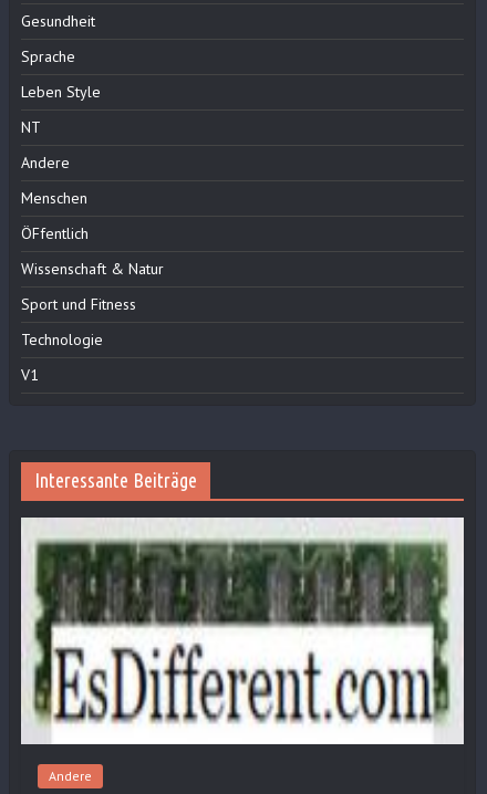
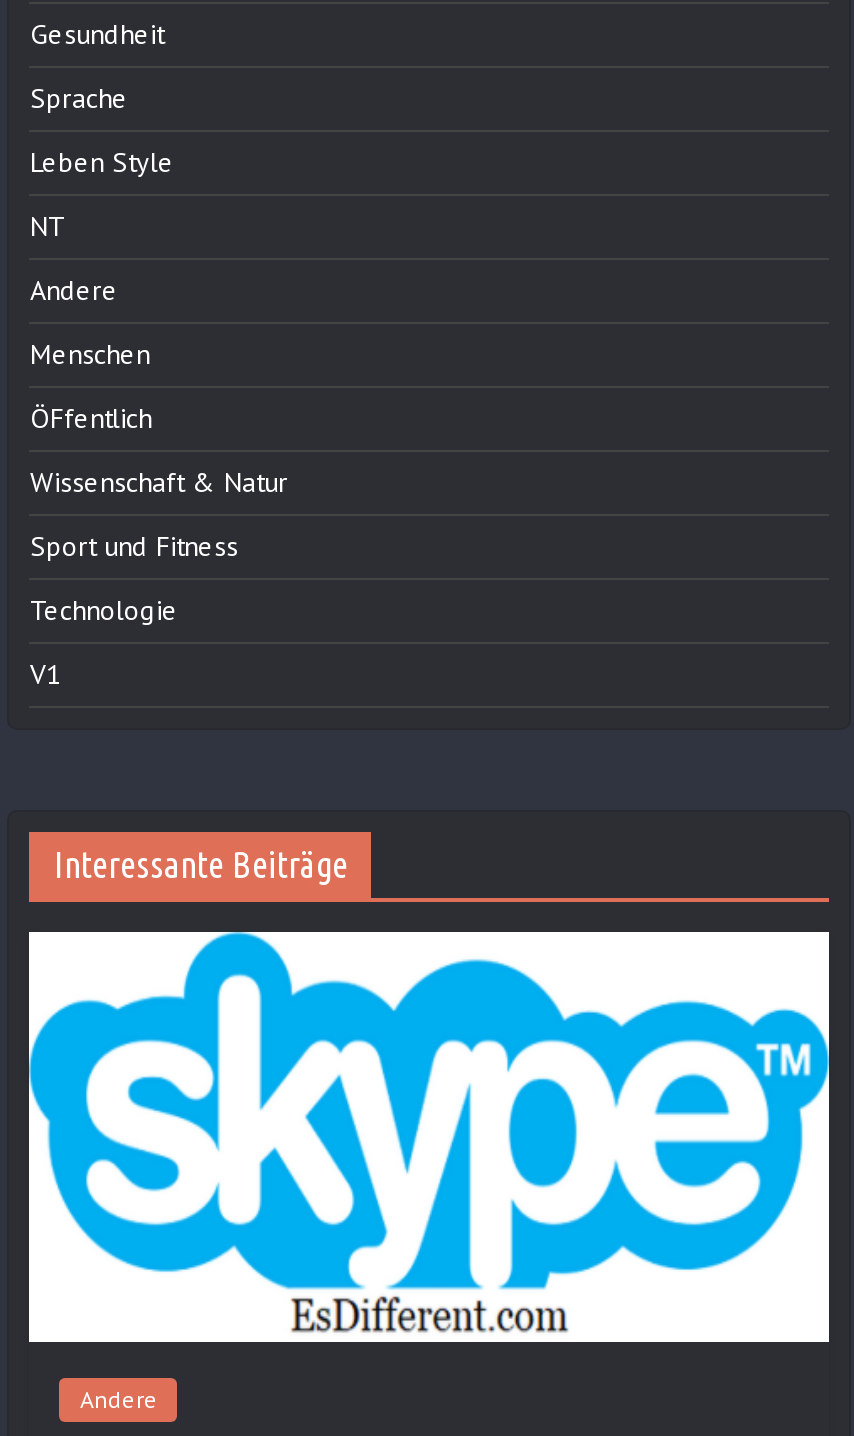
[20,516,465,741] [image] -> [27,930,831,1338] [image]

